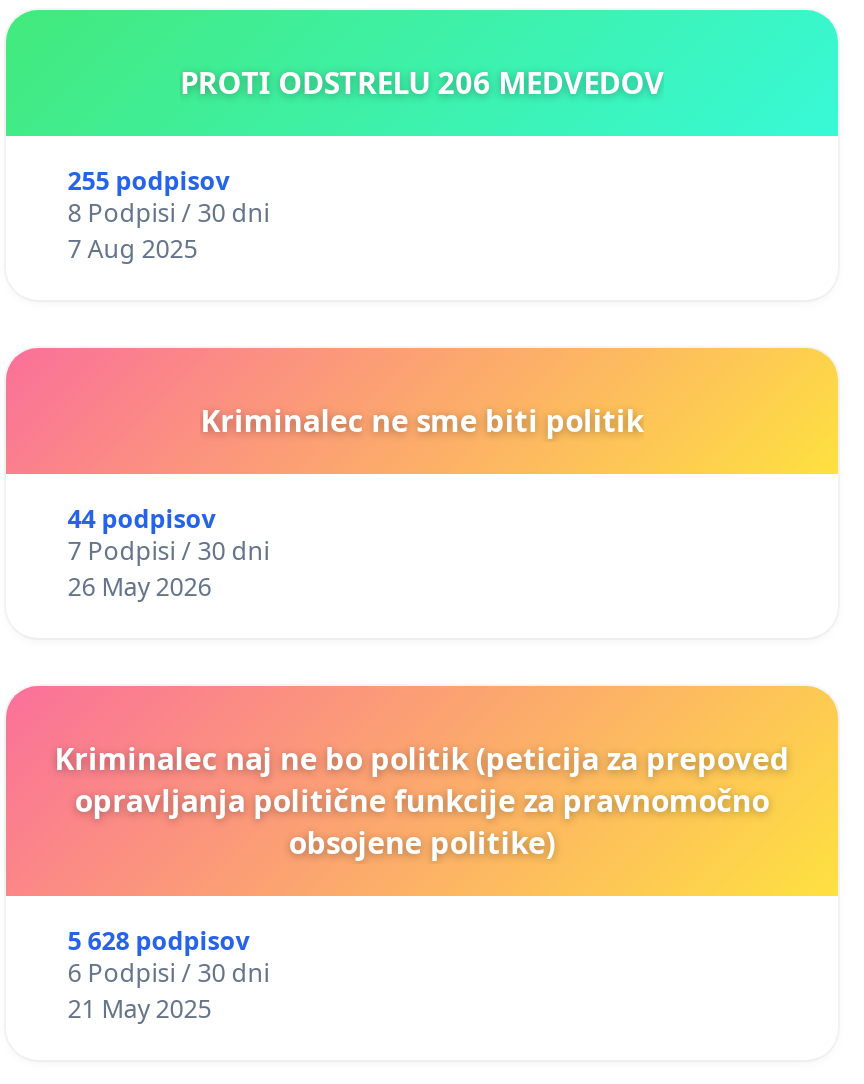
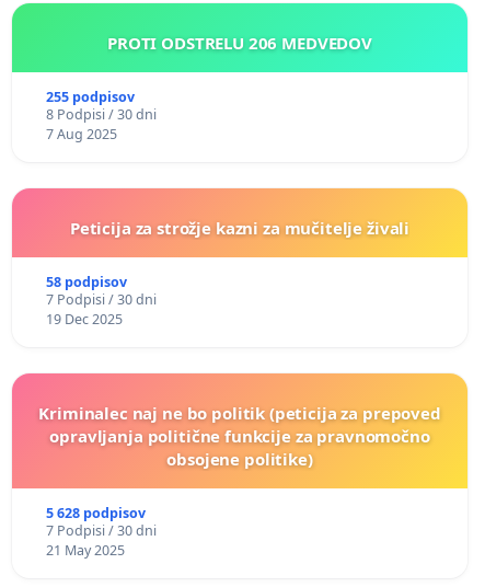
[200,400,644,440] Kriminalec ne sme biti politik -> [70,217,410,239] Peticija za strožje kazni za mučitelje živali
[68,502,216,536] 44 podpisov -> [46,273,127,291] 58 podpisov
[68,570,212,604] 26 May 2026 -> [46,310,122,329] 19 Dec 2025
[68,956,270,990] 6 Podpisi / 30 dni -> [46,521,156,540] 7 Podpisi / 30 dni

